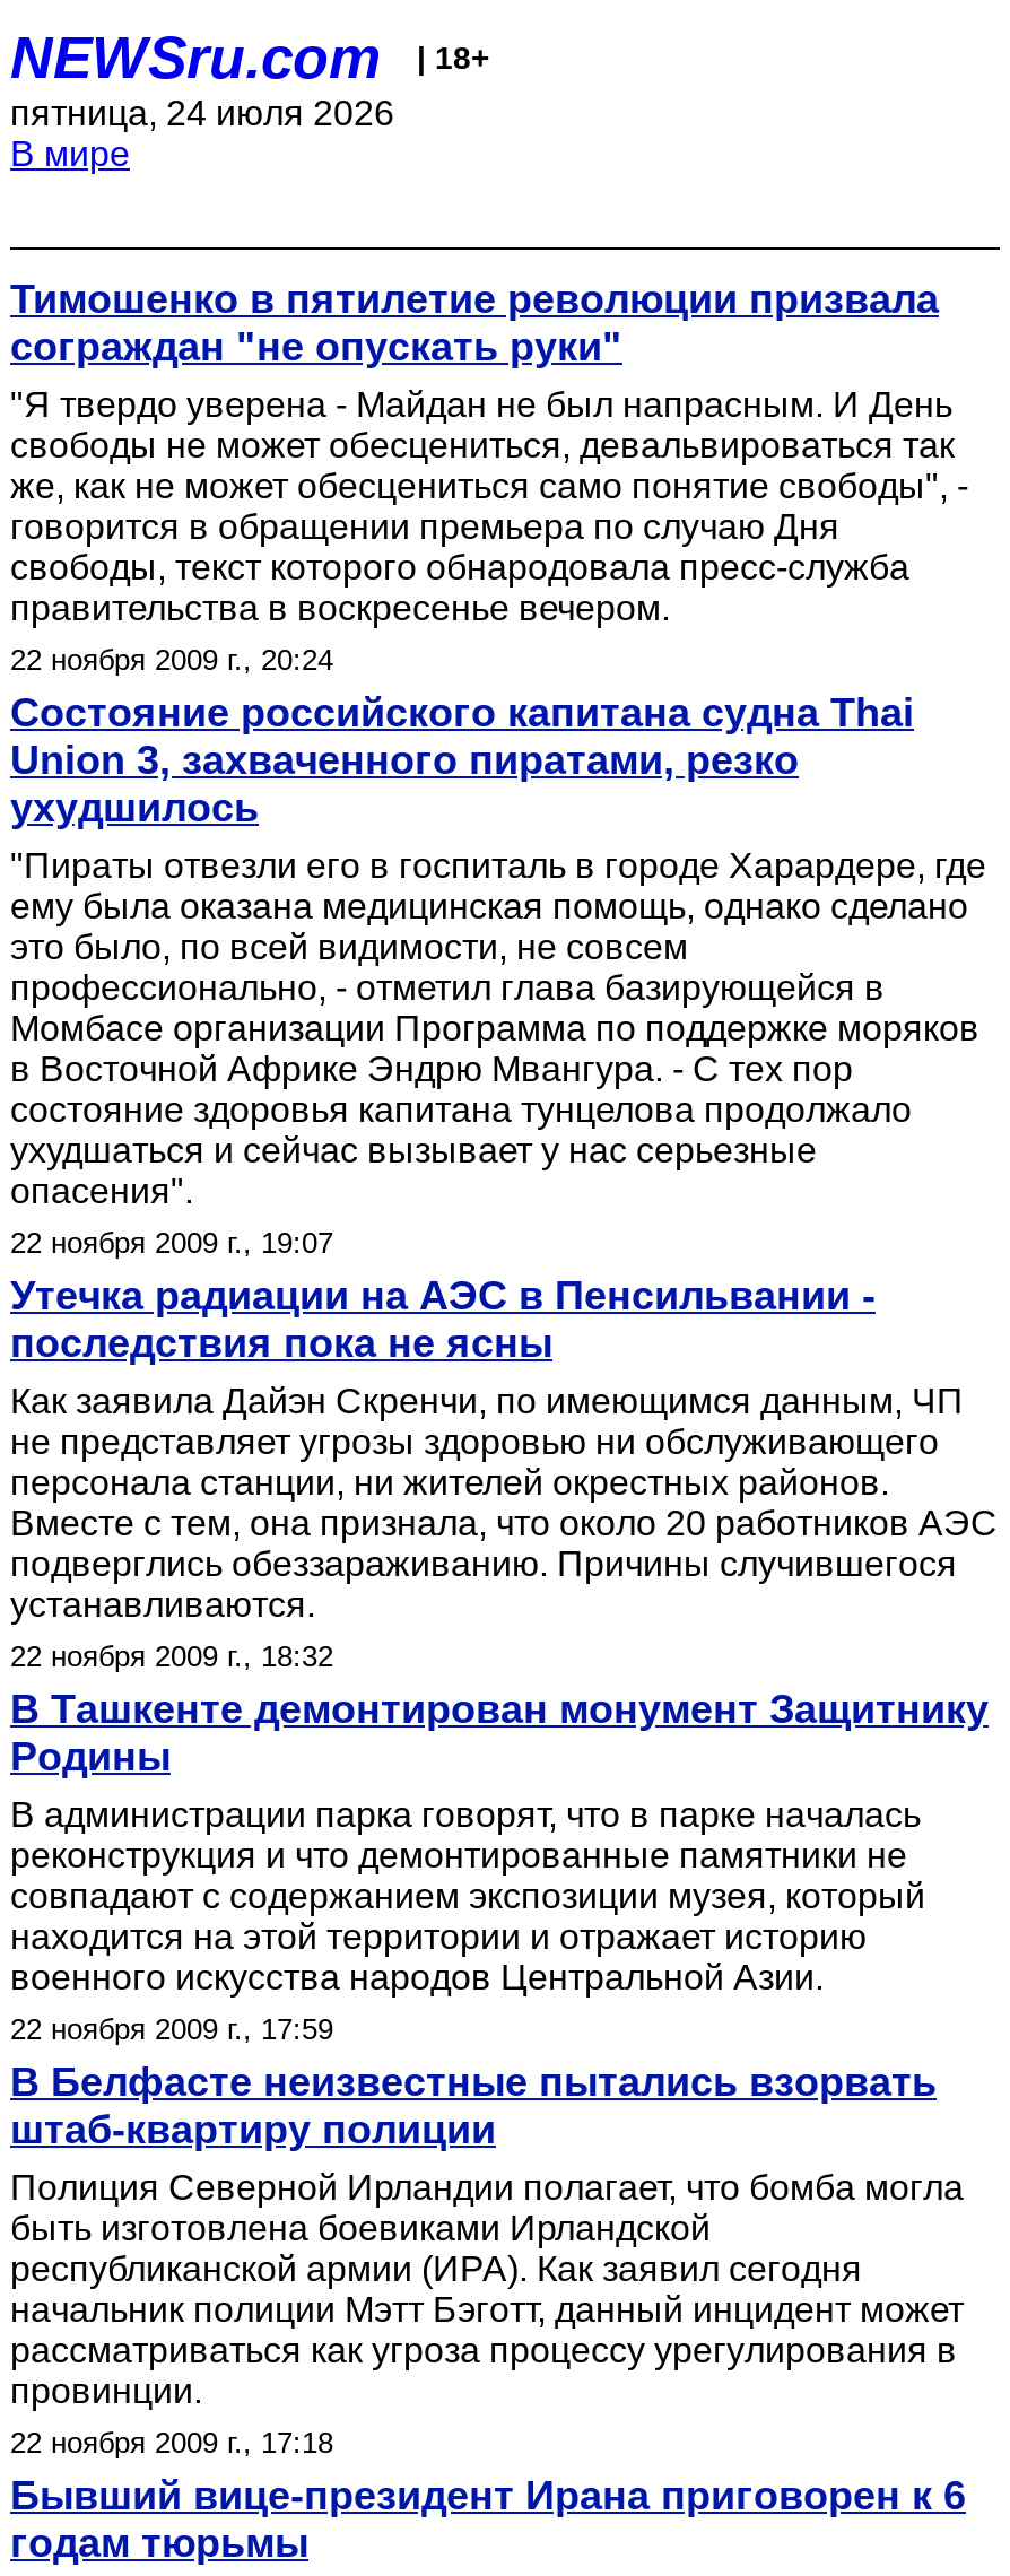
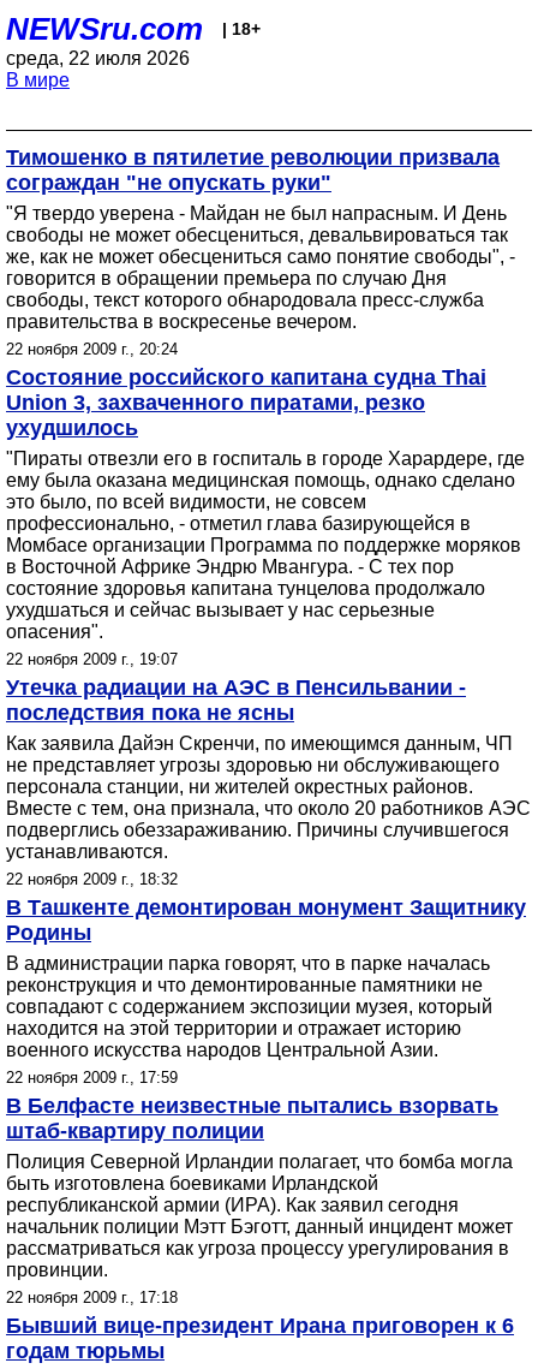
[10,94,394,132] пятница, 24 июля 2026 -> [6,48,190,69] среда, 22 июля 2026

